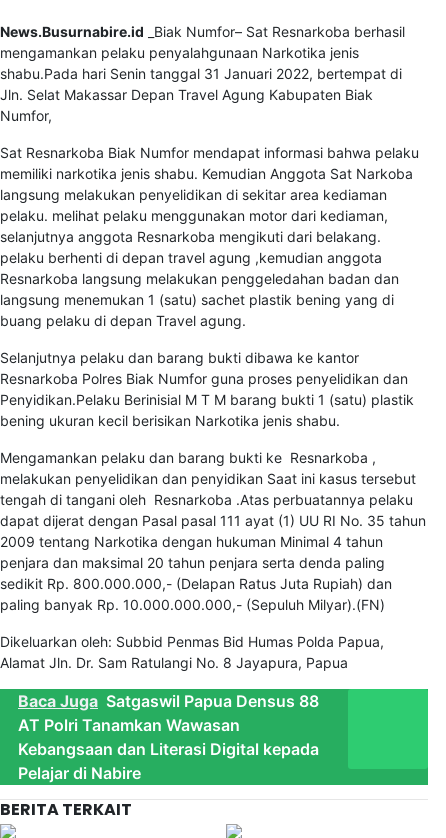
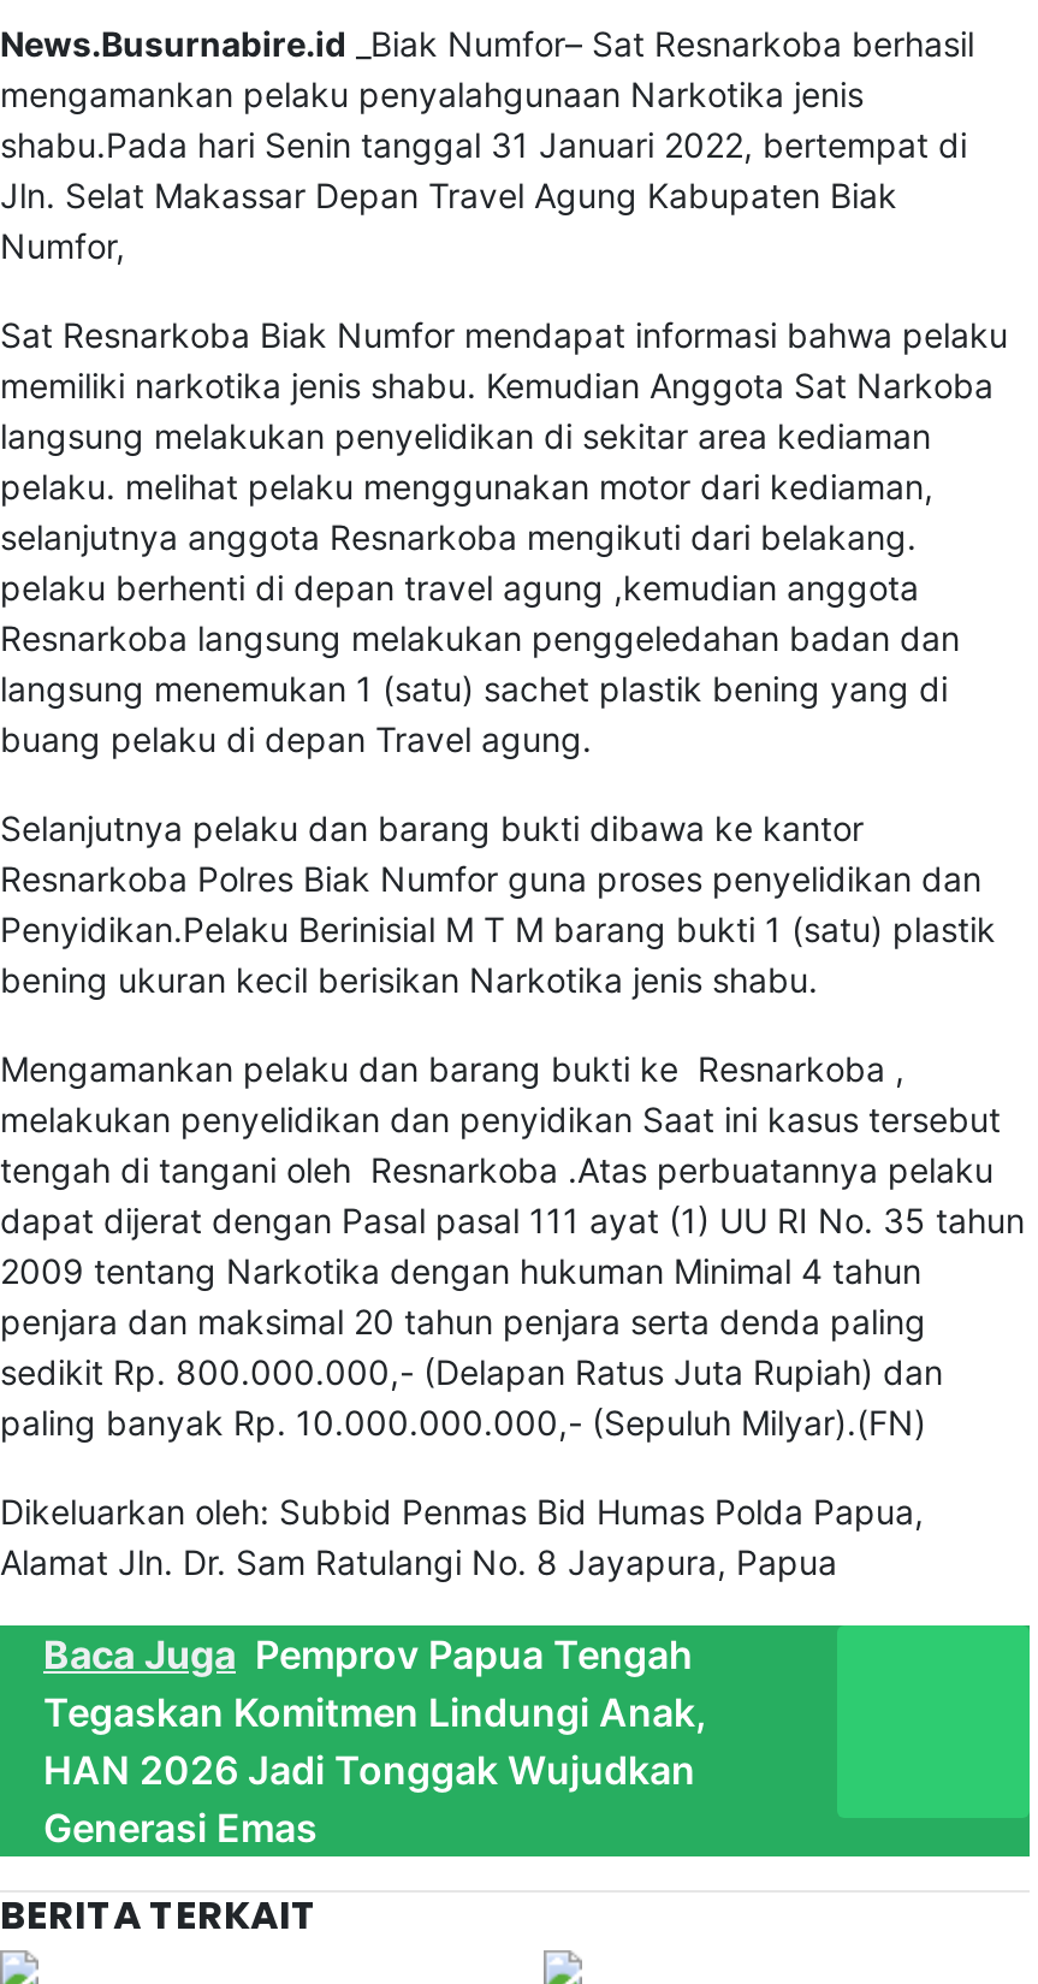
[18,691,319,783] Baca Juga Satgaswil Papua Densus 88 | AT Polri Tanamkan Wawasan | Kebangsaan dan Literasi Digital kepada | Pelajar di Nabire -> [43,1631,707,1853] Baca Juga Pemprov Papua Tengah | Tegaskan Komitmen Lindungi Anak, | HAN 2026 Jadi Tonggak Wujudkan | Generasi Emas

